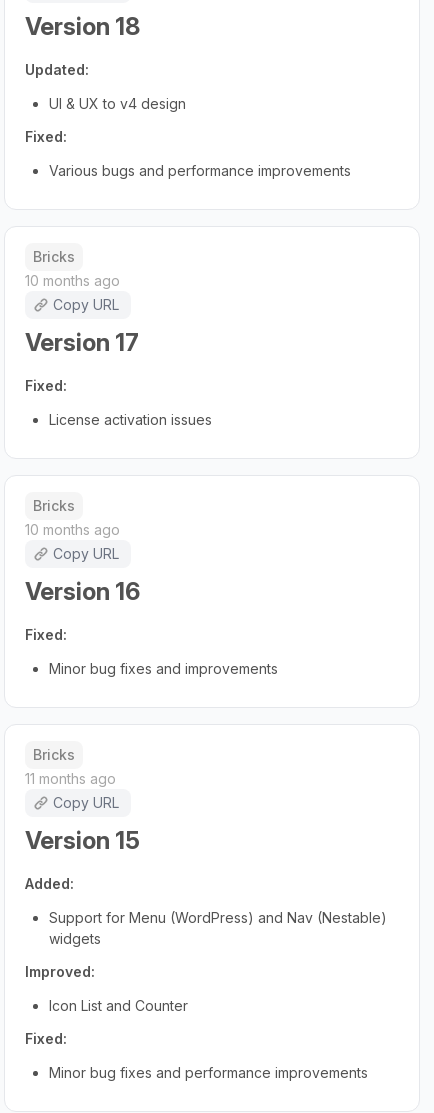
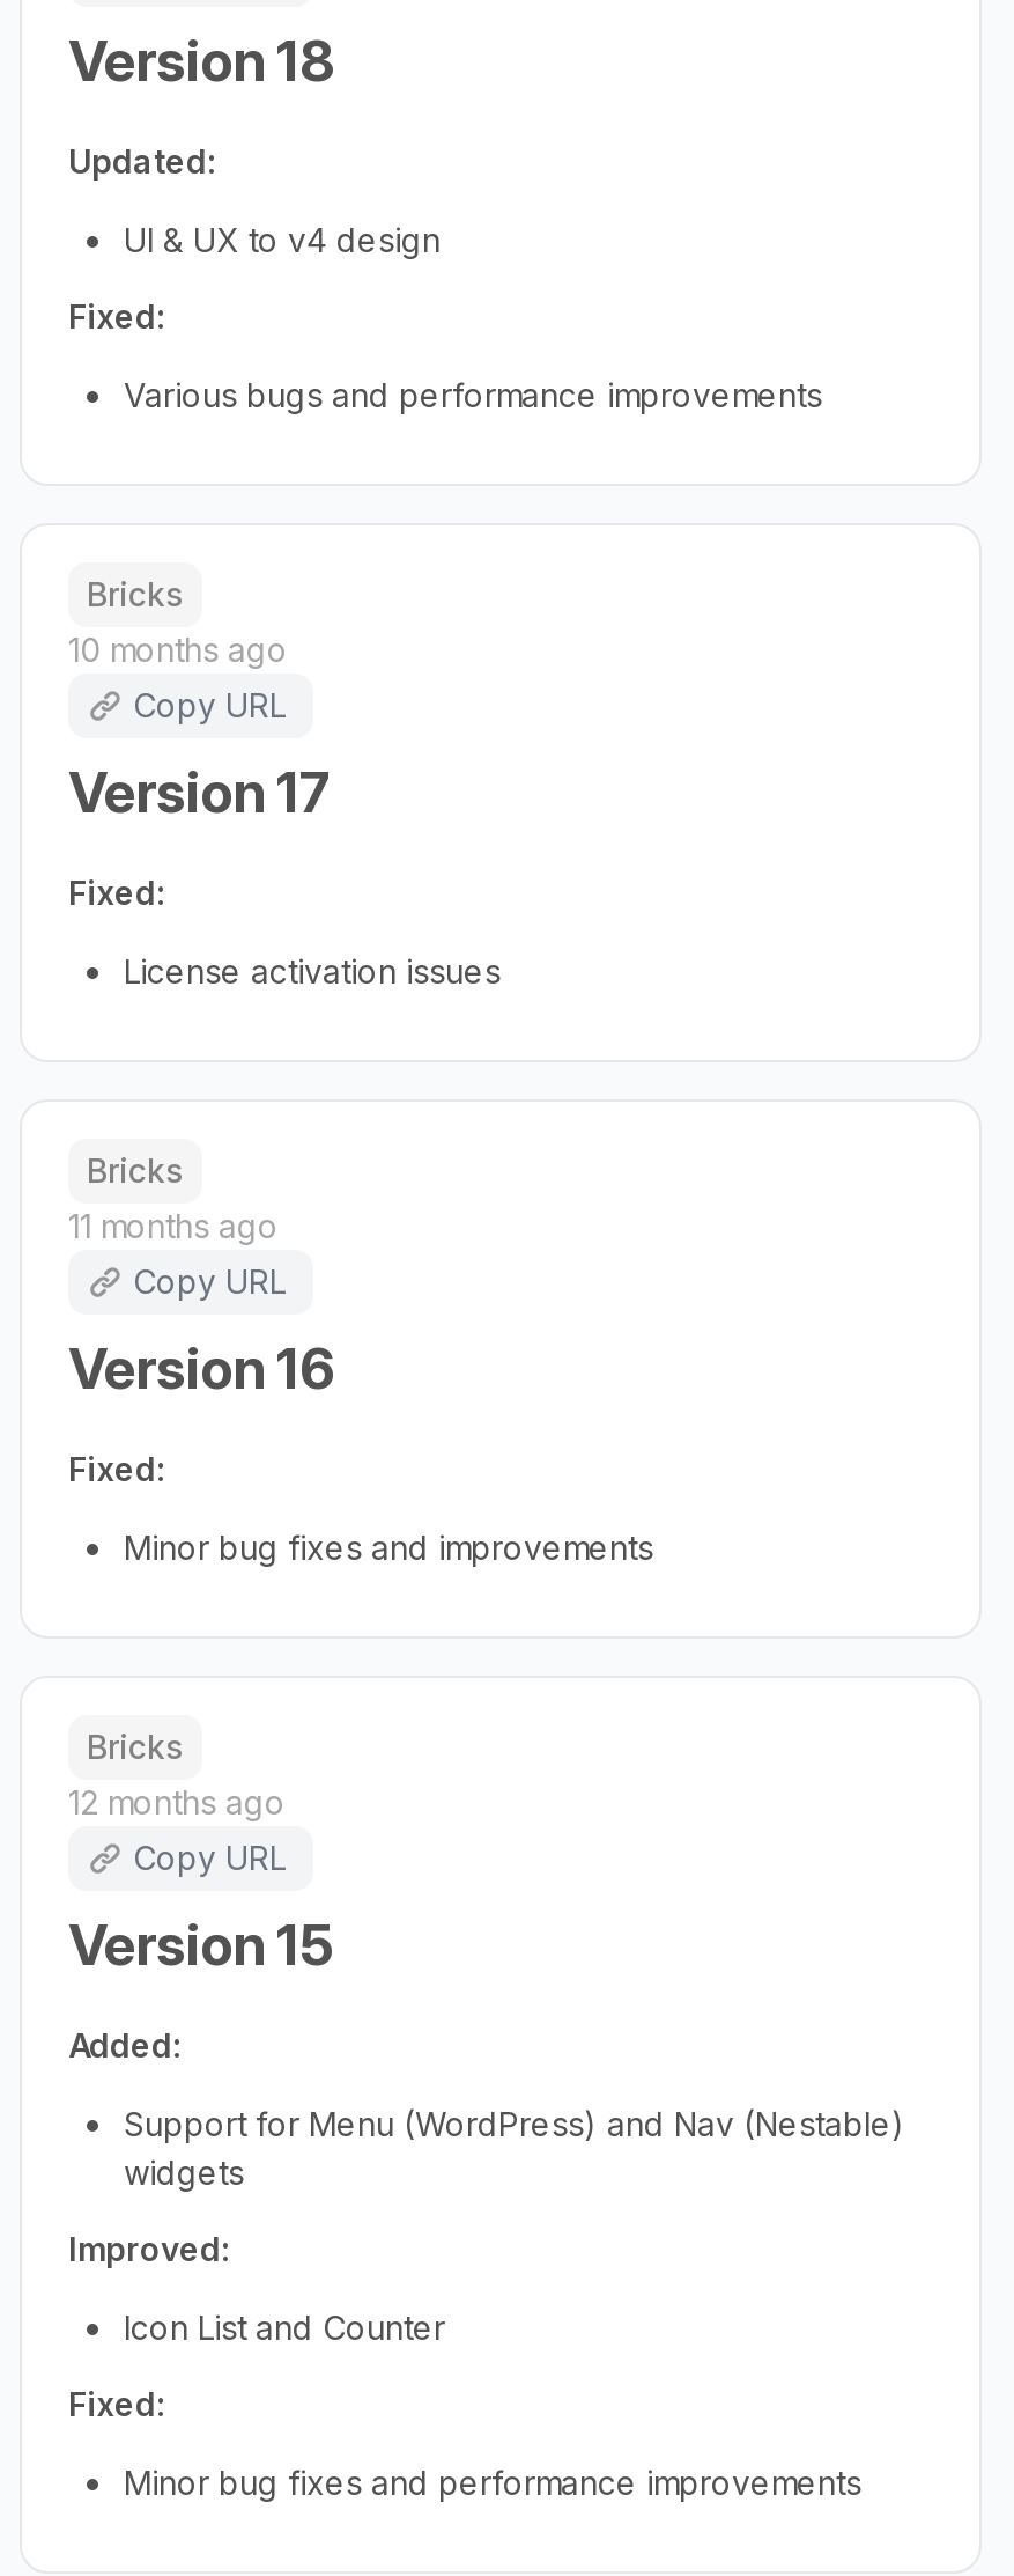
[25,521,120,538] 10 months ago -> [68,1206,279,1245] 11 months ago
[25,770,116,787] 11 months ago -> [68,1782,286,1821] 12 months ago

